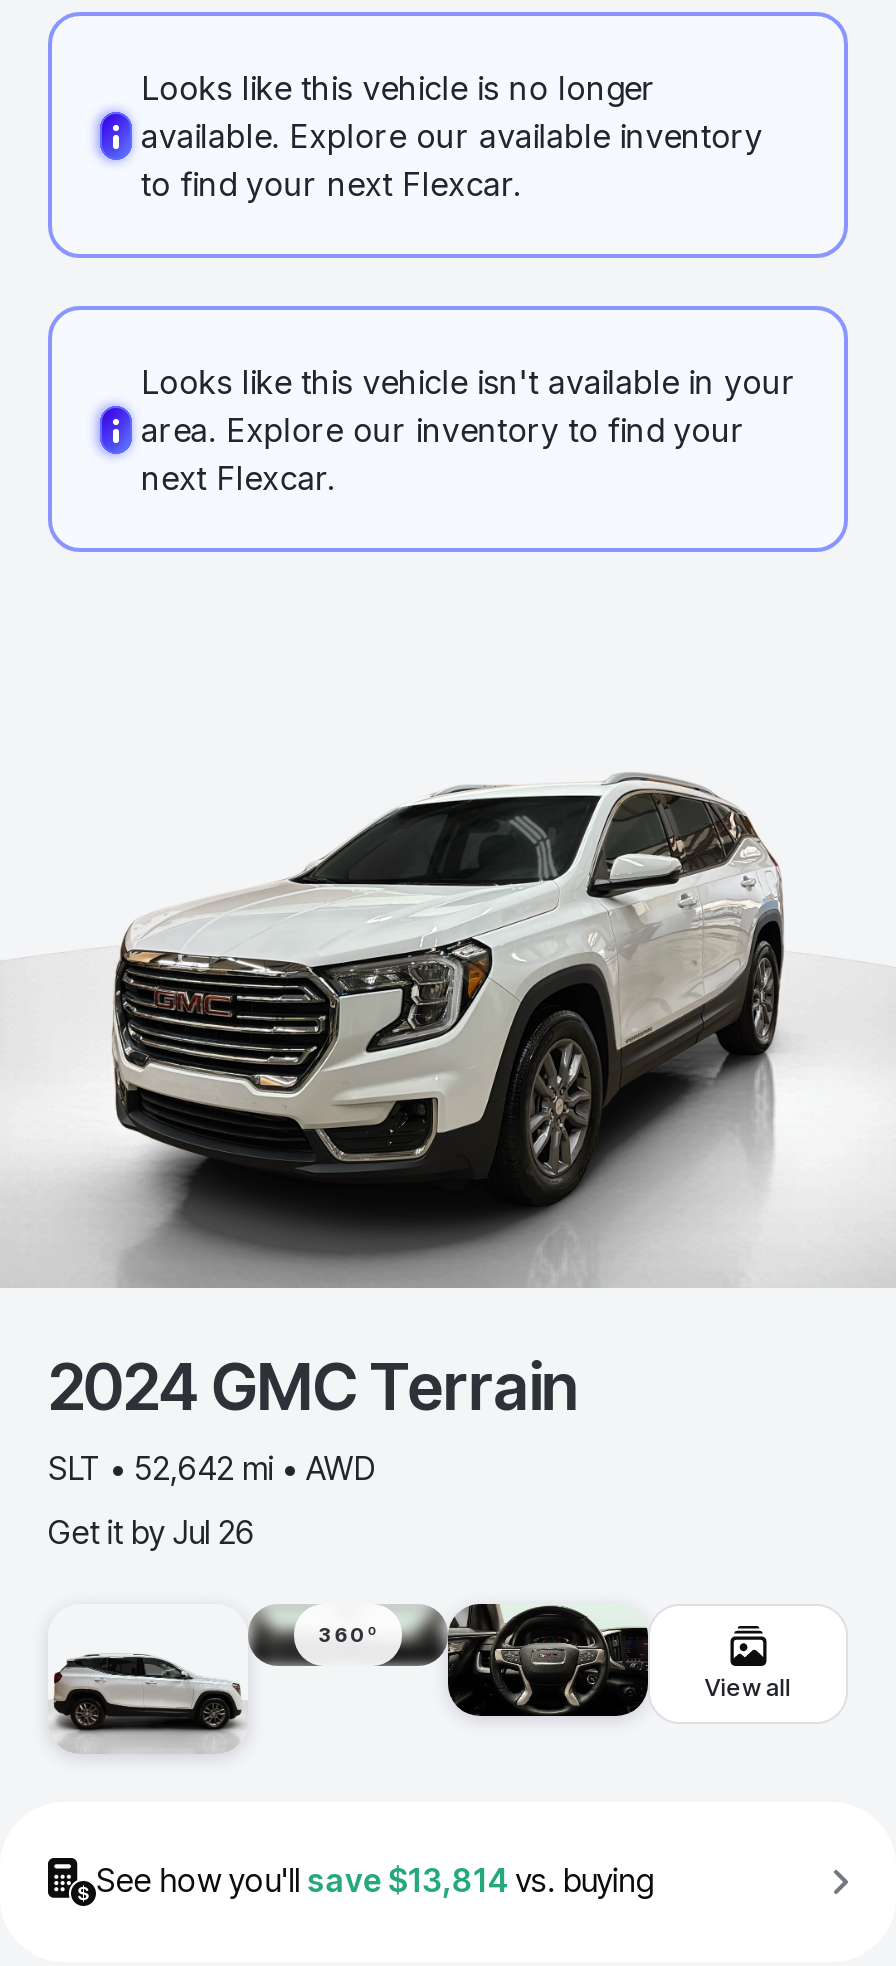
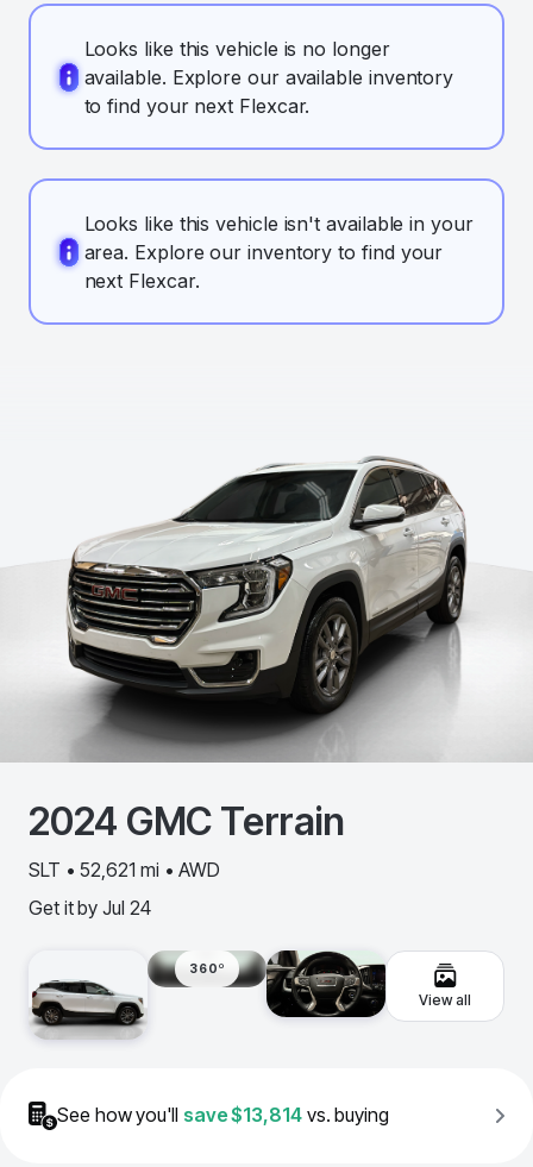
[48,1448,376,1488] SLT • 52,642 mi • AWD -> [29,858,220,882] SLT • 52,621 mi • AWD
[48,1512,255,1552] Get it by Jul 26 -> [29,896,151,920] Get it by Jul 24

